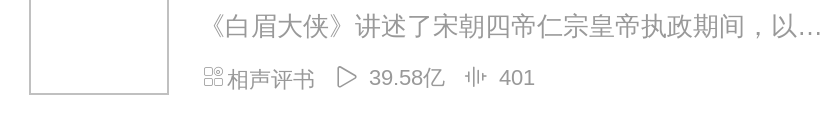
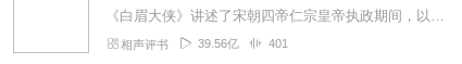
[369,65,445,89] 39.58亿 -> [198,37,239,50] 39.56亿

